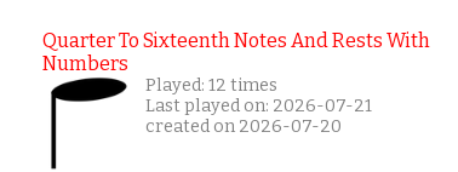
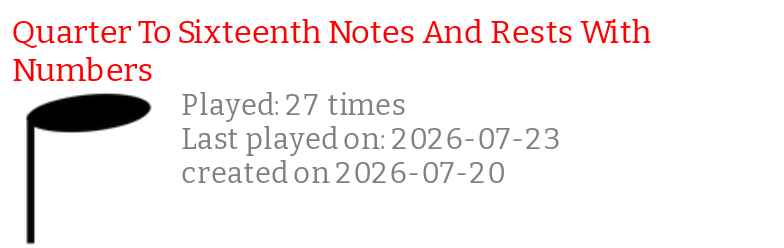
[145,74,277,95] Played: 12 times -> [182,88,406,122] Played: 27 times
[145,95,372,116] Last played on: 2026-07-21 -> [182,122,560,156] Last played on: 2026-07-23

